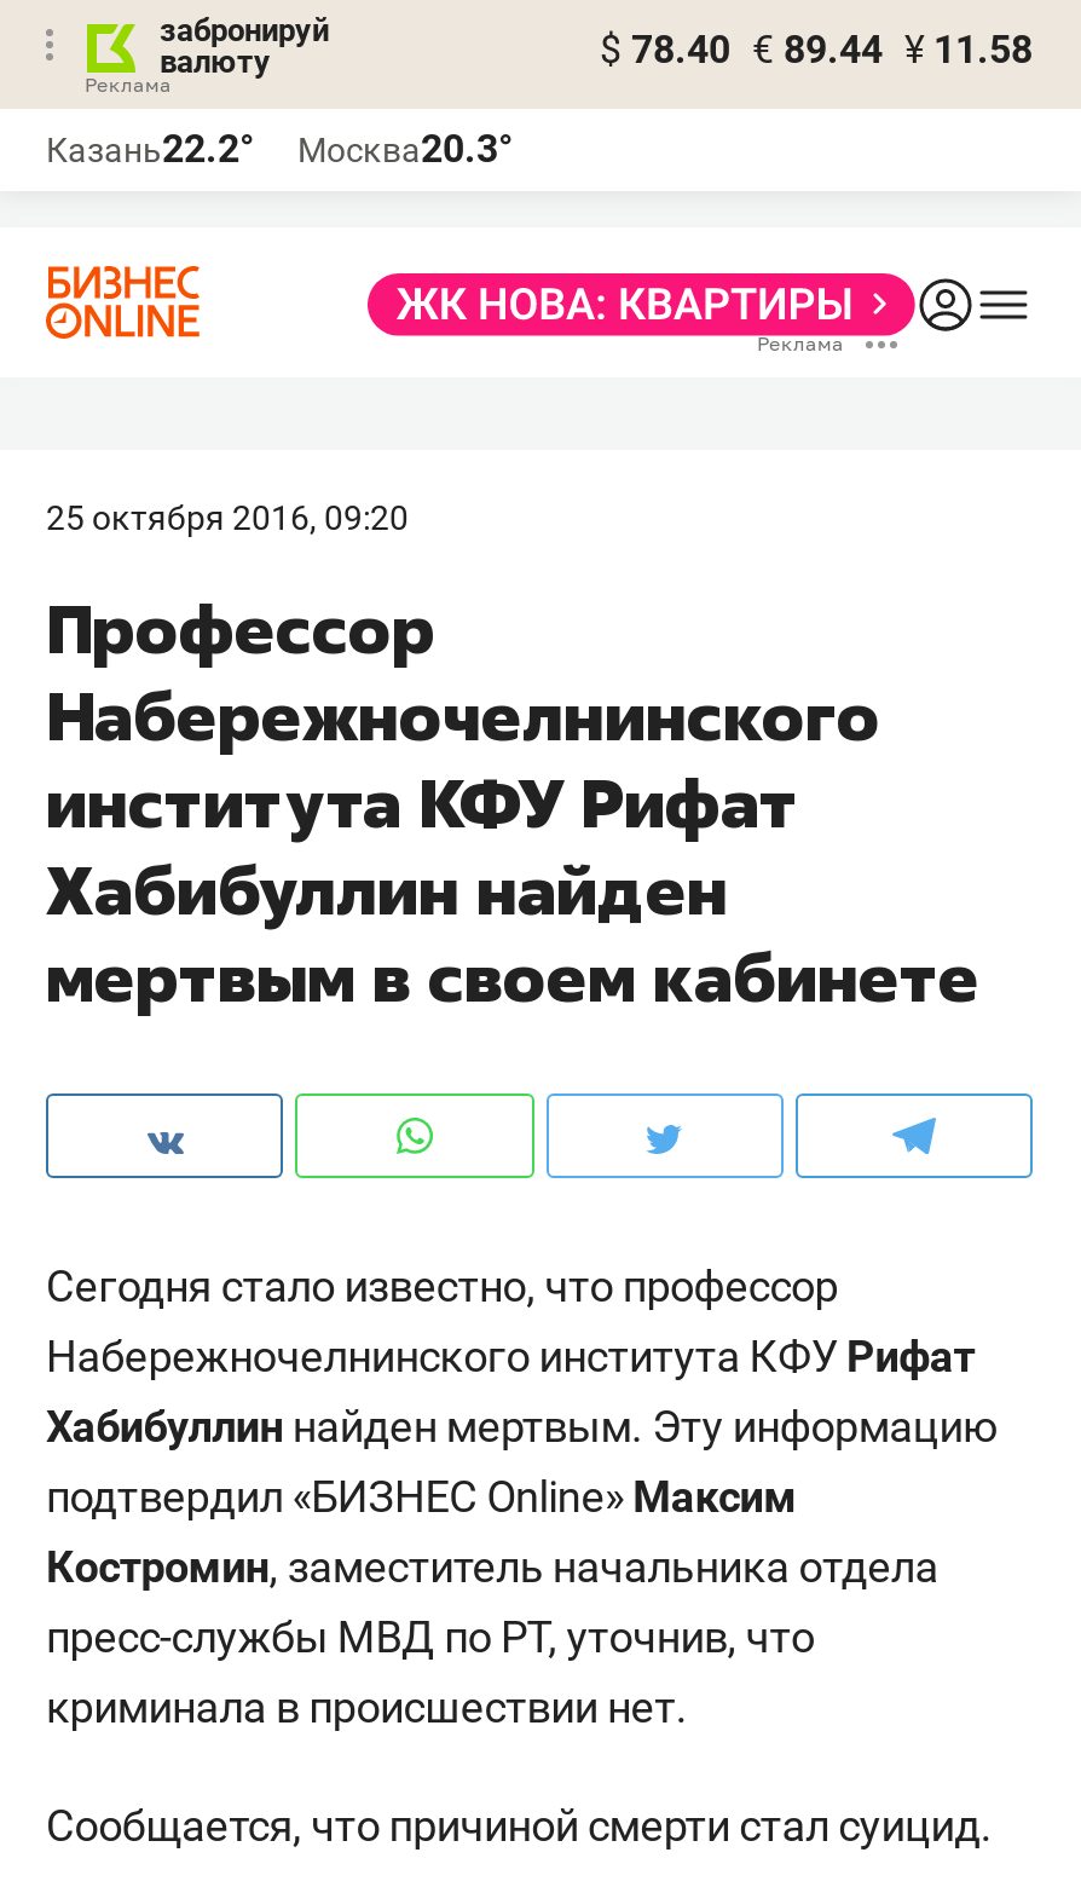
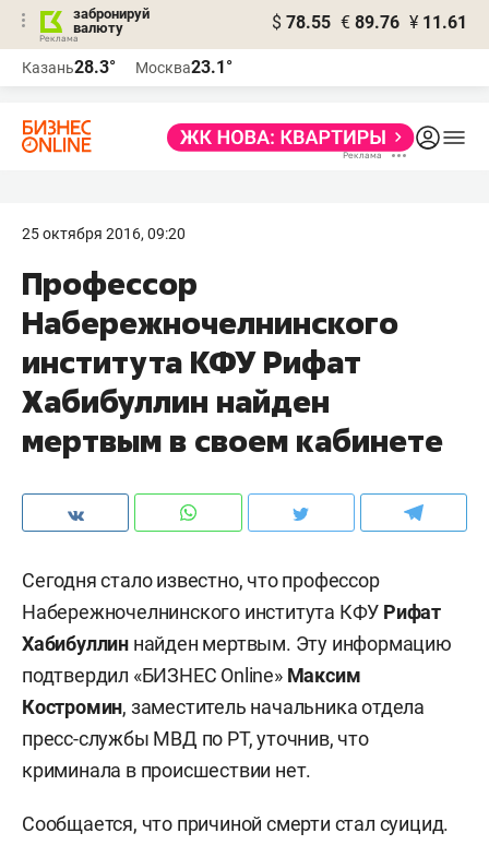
[600,27,1033,73] $ 78.40 € 89.44 ¥ 11.58 -> [272,12,467,33] $ 78.55 € 89.76 ¥ 11.61
[46,126,254,172] Казань22.2° -> [22,57,116,78] Казань28.3°
[297,126,513,172] Москва20.3° -> [135,57,232,78] Москва23.1°

